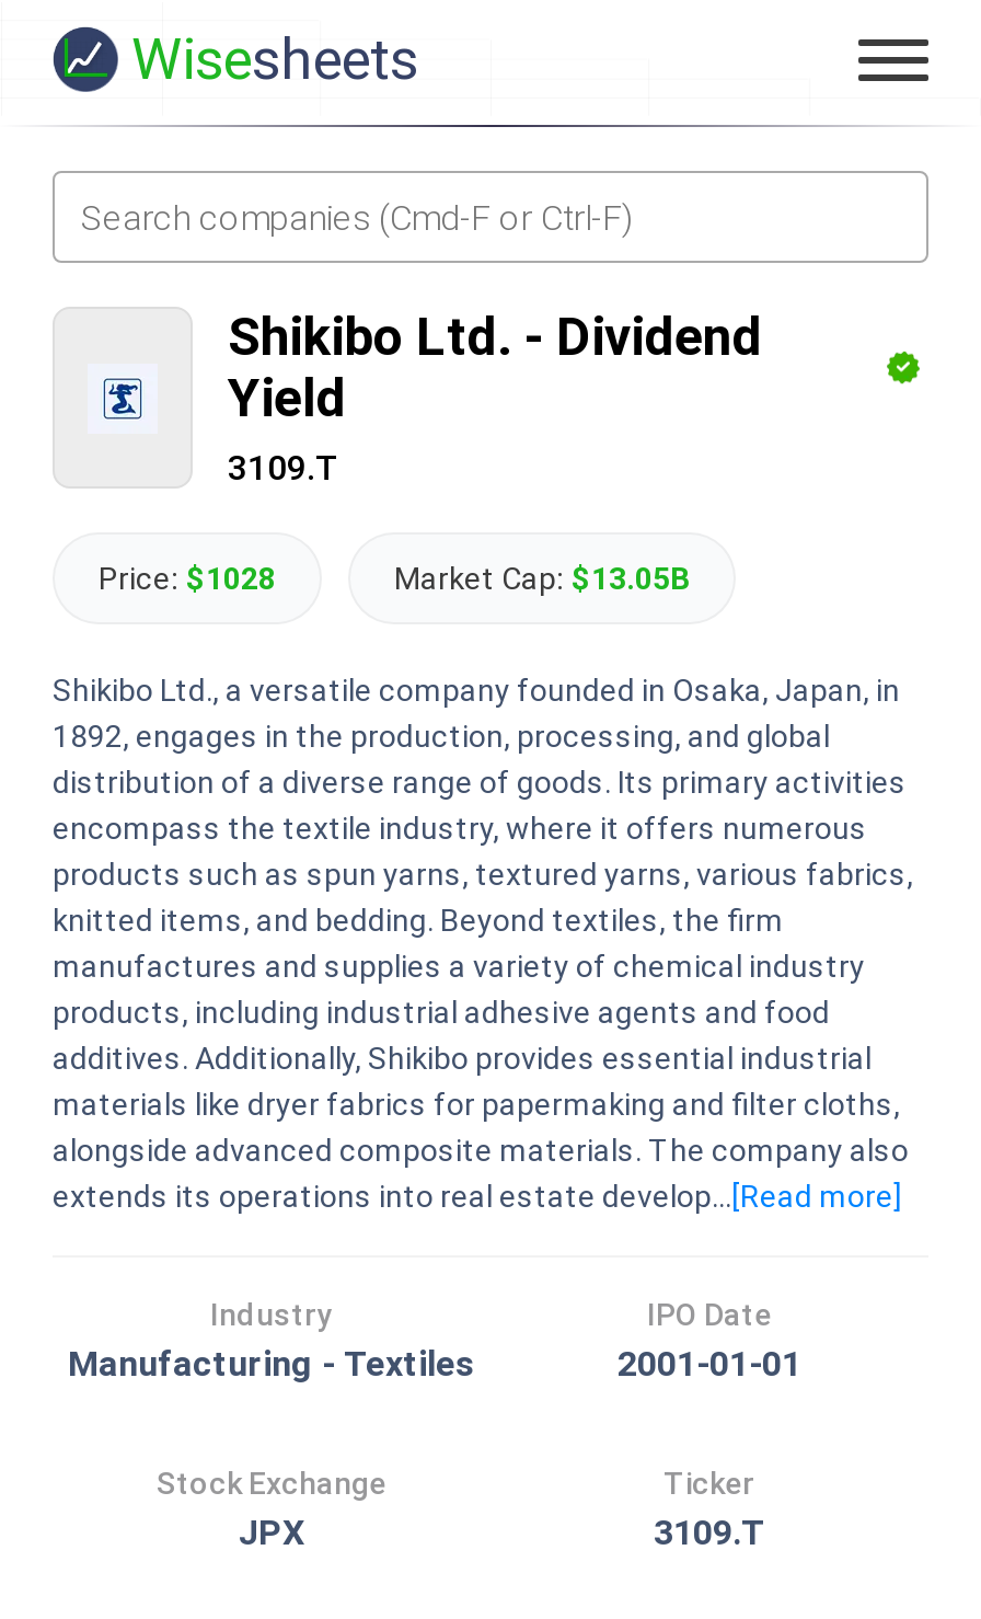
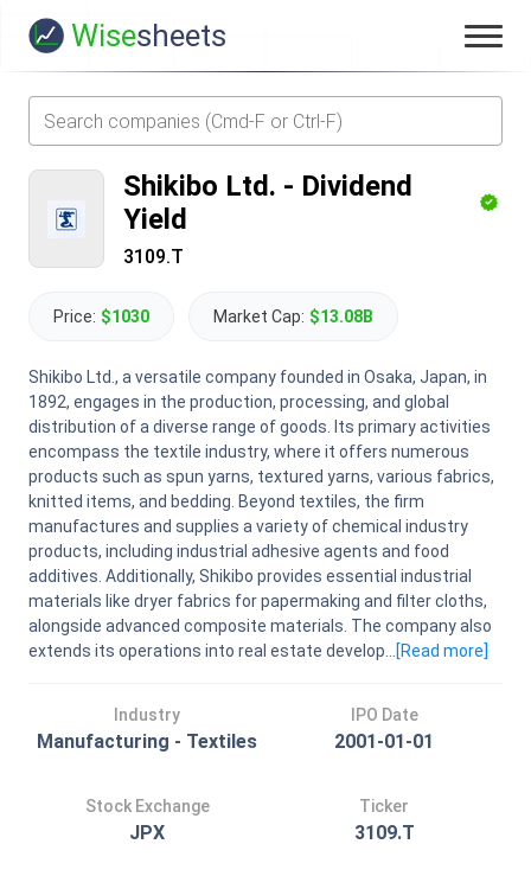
[99,561,276,596] Price: $1028 -> [53,307,149,326] Price: $1030
[394,561,690,596] Market Cap: $13.05B -> [213,307,373,326] Market Cap: $13.08B

